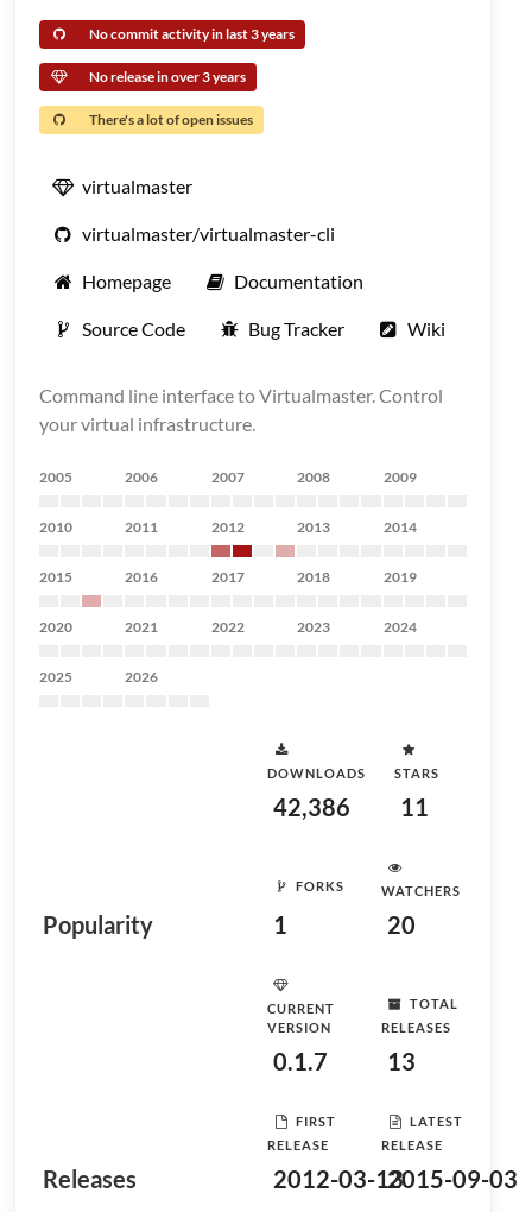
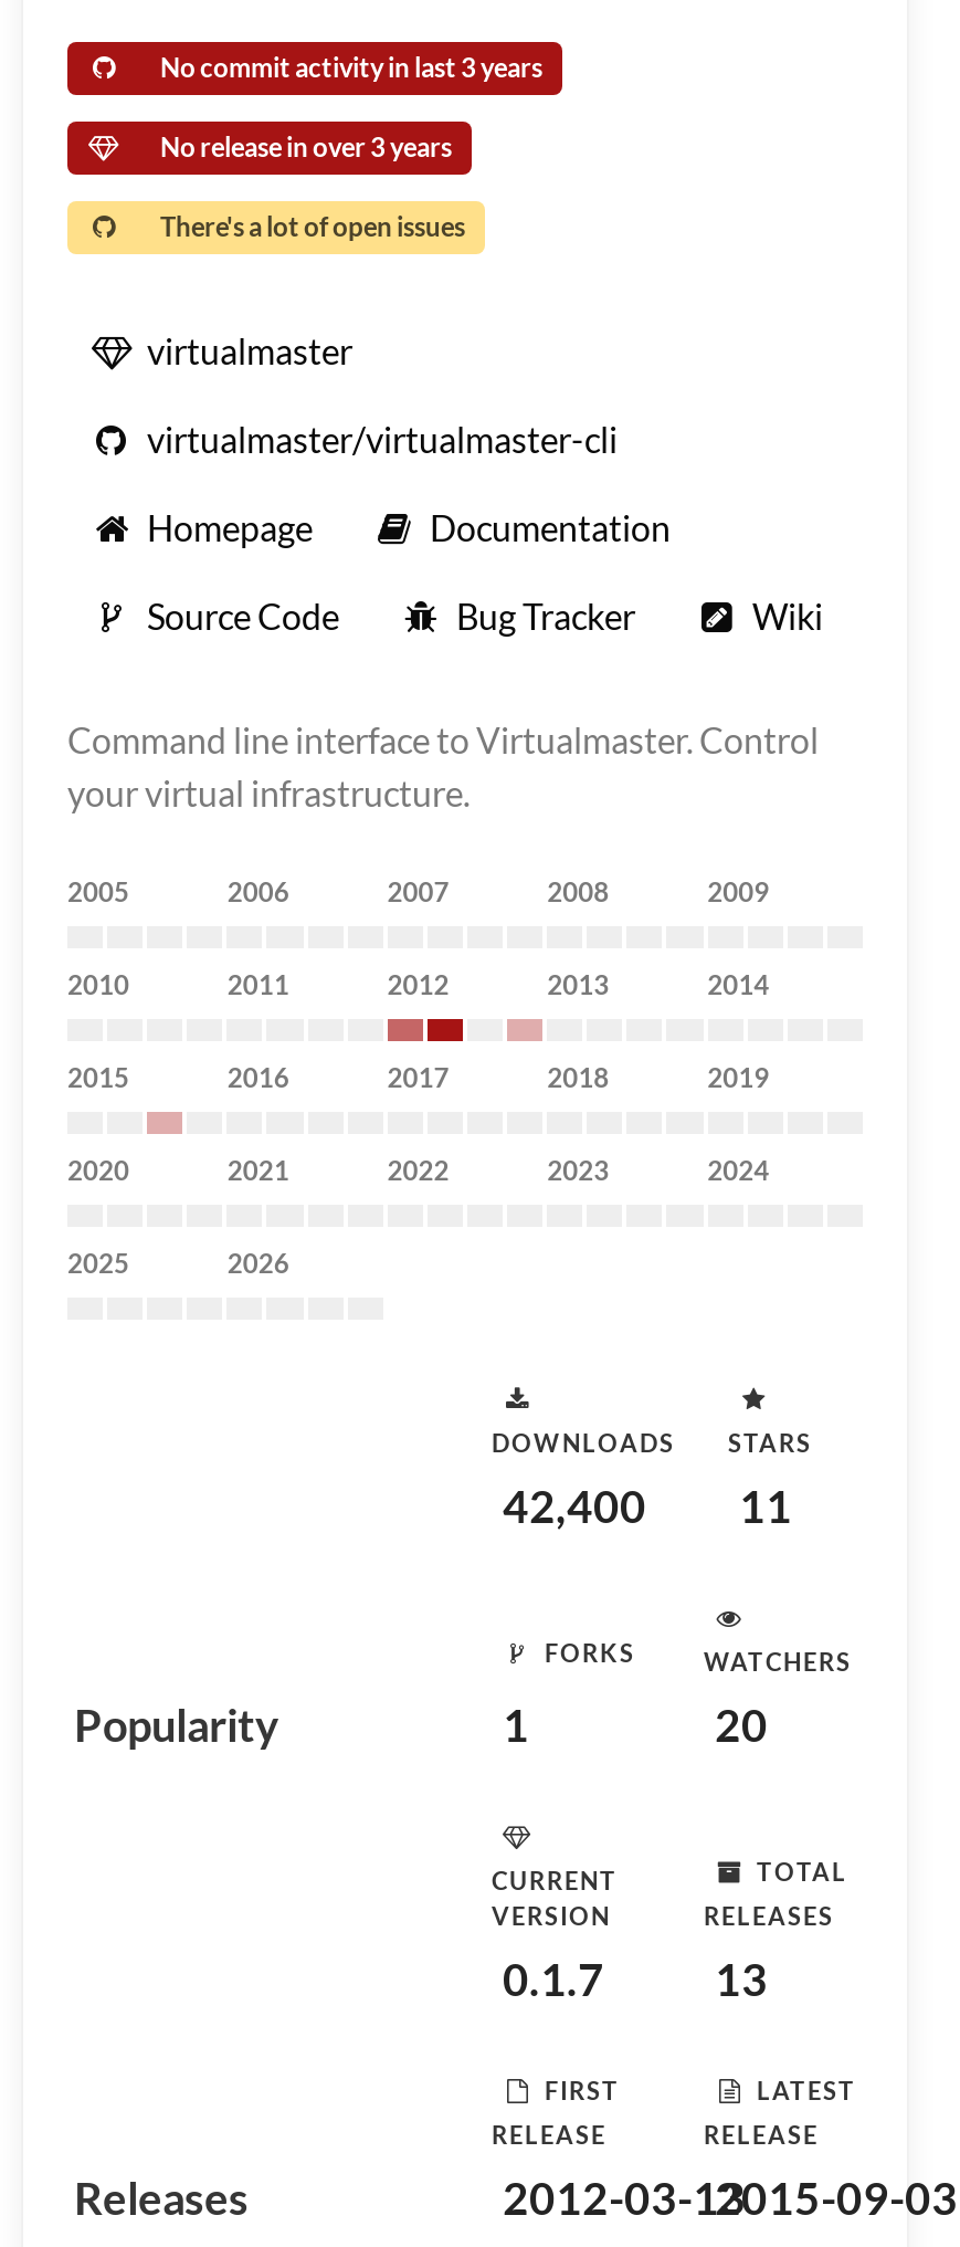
[273,793,429,821] 42,386 11 -> [503,1479,792,1532] 42,400 11

